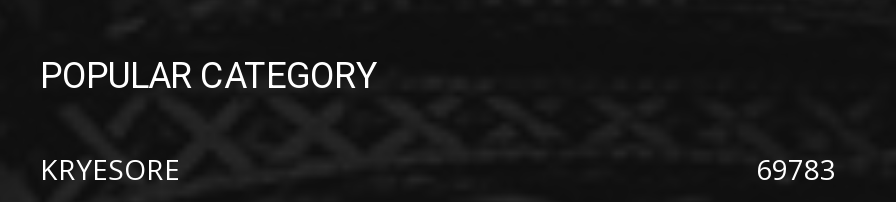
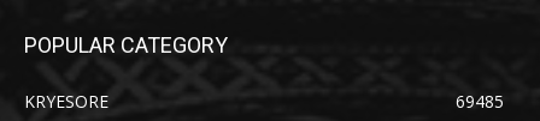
[756,150,836,188] 69783 -> [456,90,504,113] 69485

